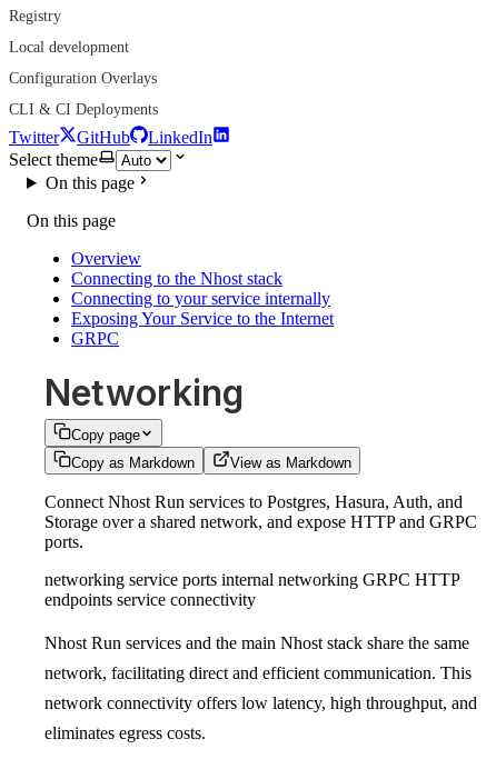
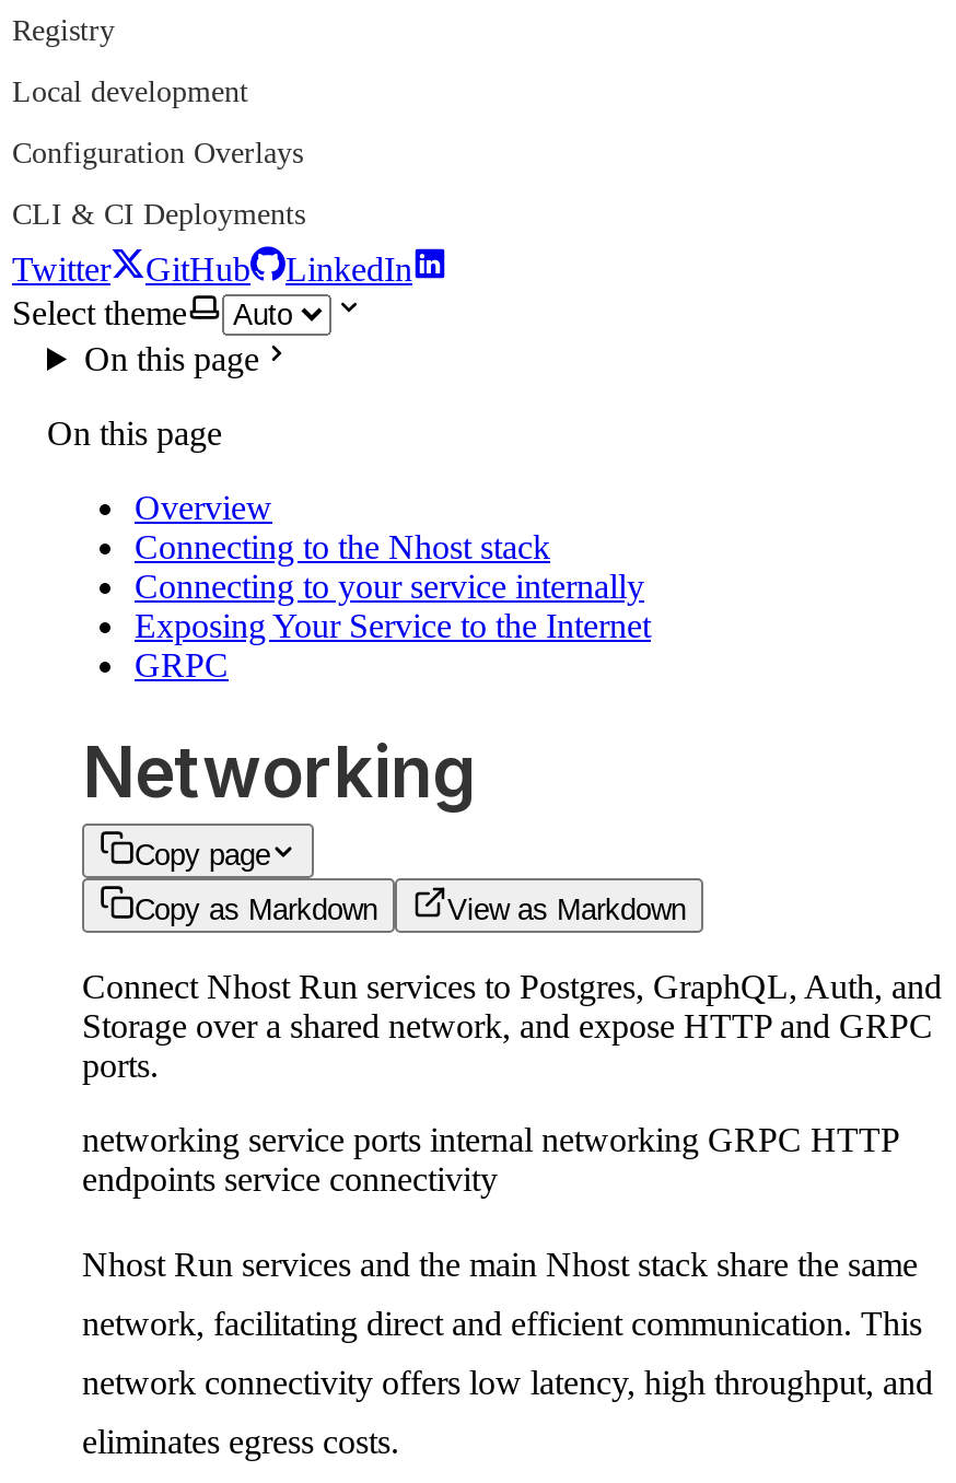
[44,493,463,512] Connect Nhost Run services to Postgres, Hasura, Auth, and -> [82,969,942,1006] Connect Nhost Run services to Postgres, GraphQL, Auth, and

